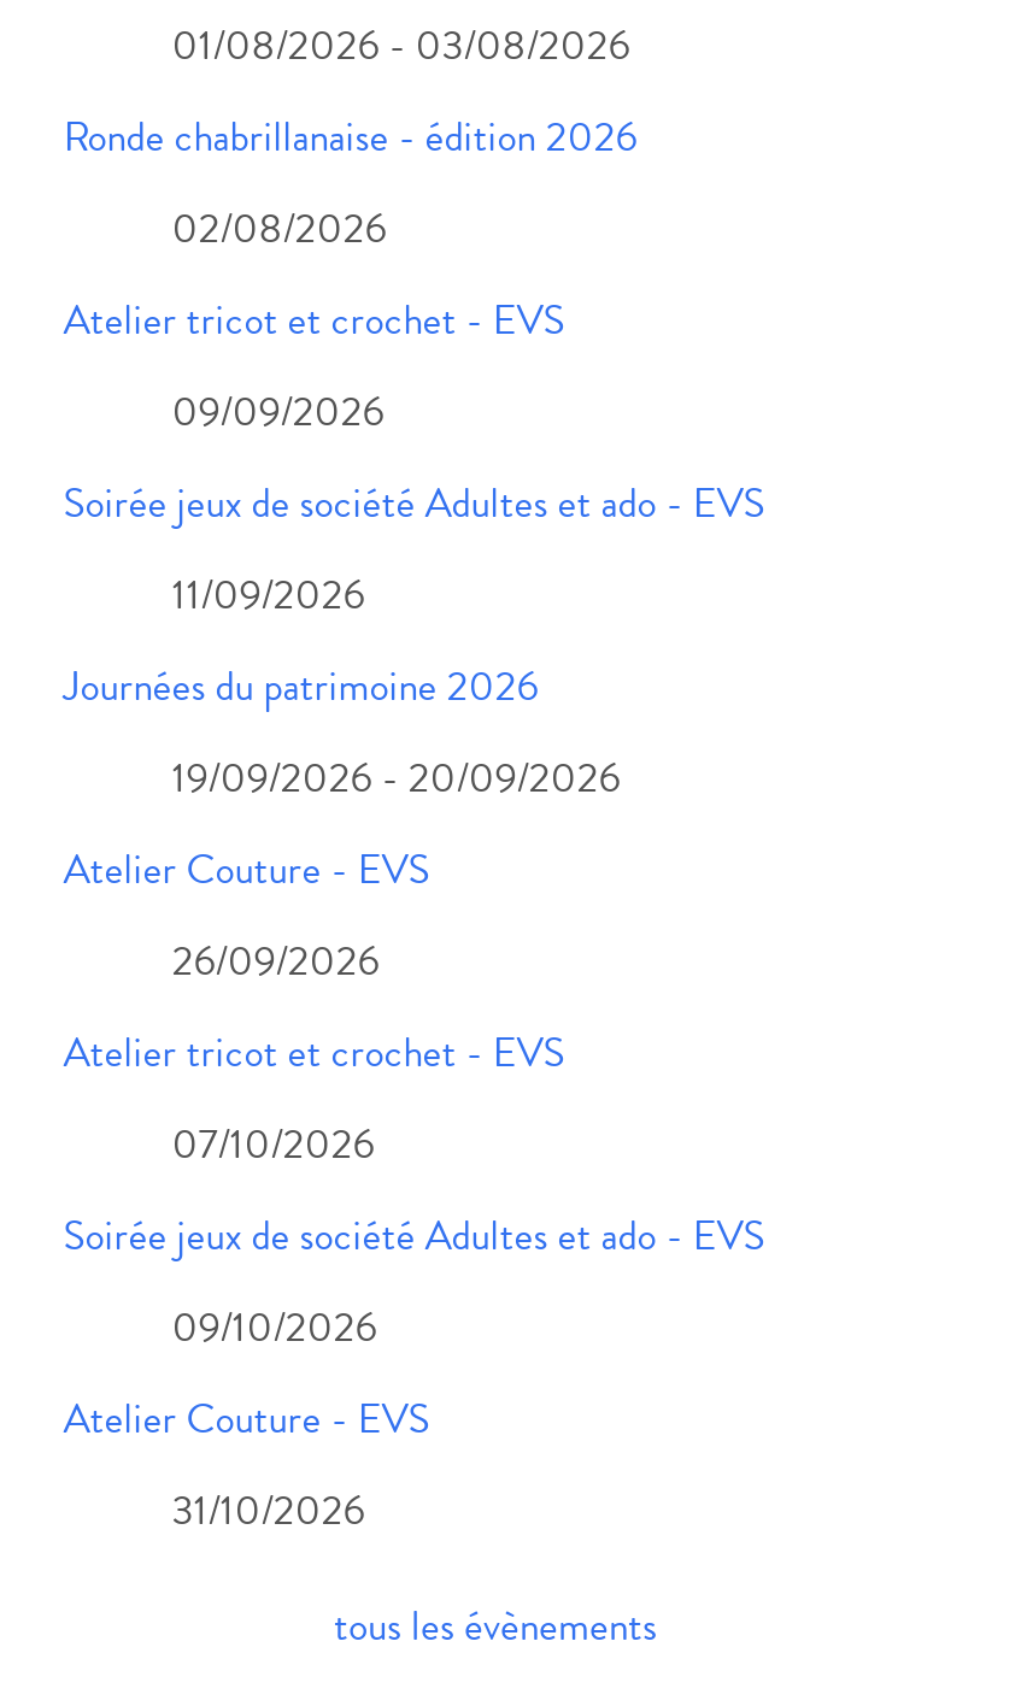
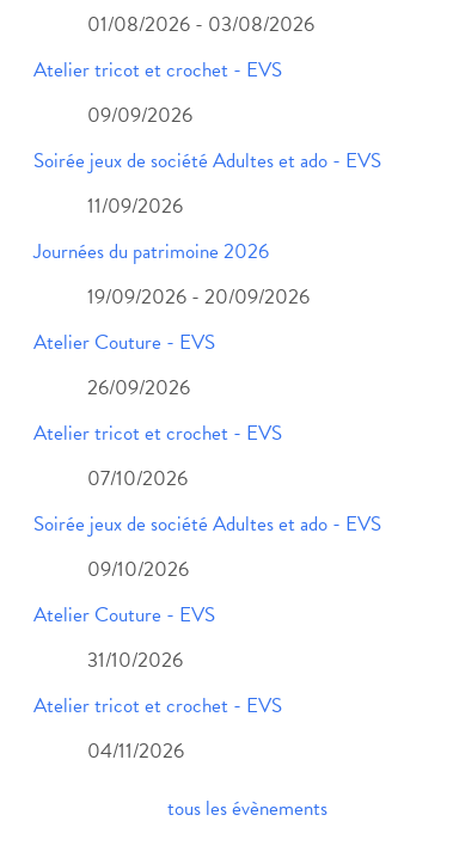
[63,107,637,259] Ronde chabrillanaise - édition 2026 | 02/08/2026 -> none
moved [63,290,765,1541] -> [33,55,381,675]: Atelier tricot et crochet - EVS | 09/09/2026 | Soirée jeux de société Adultes et ado - EVS | ... | Atelier Couture - EVS | 31/10/2026
none -> [33,691,282,766] Atelier tricot et crochet - EVS | 04/11/2026

